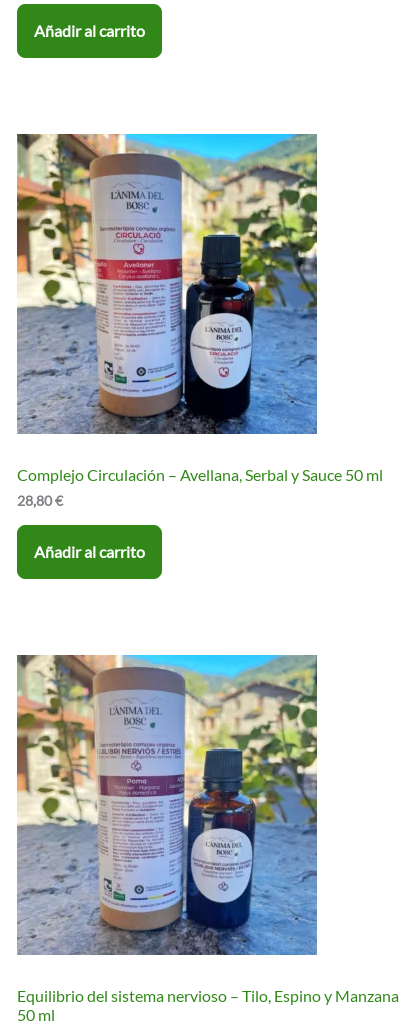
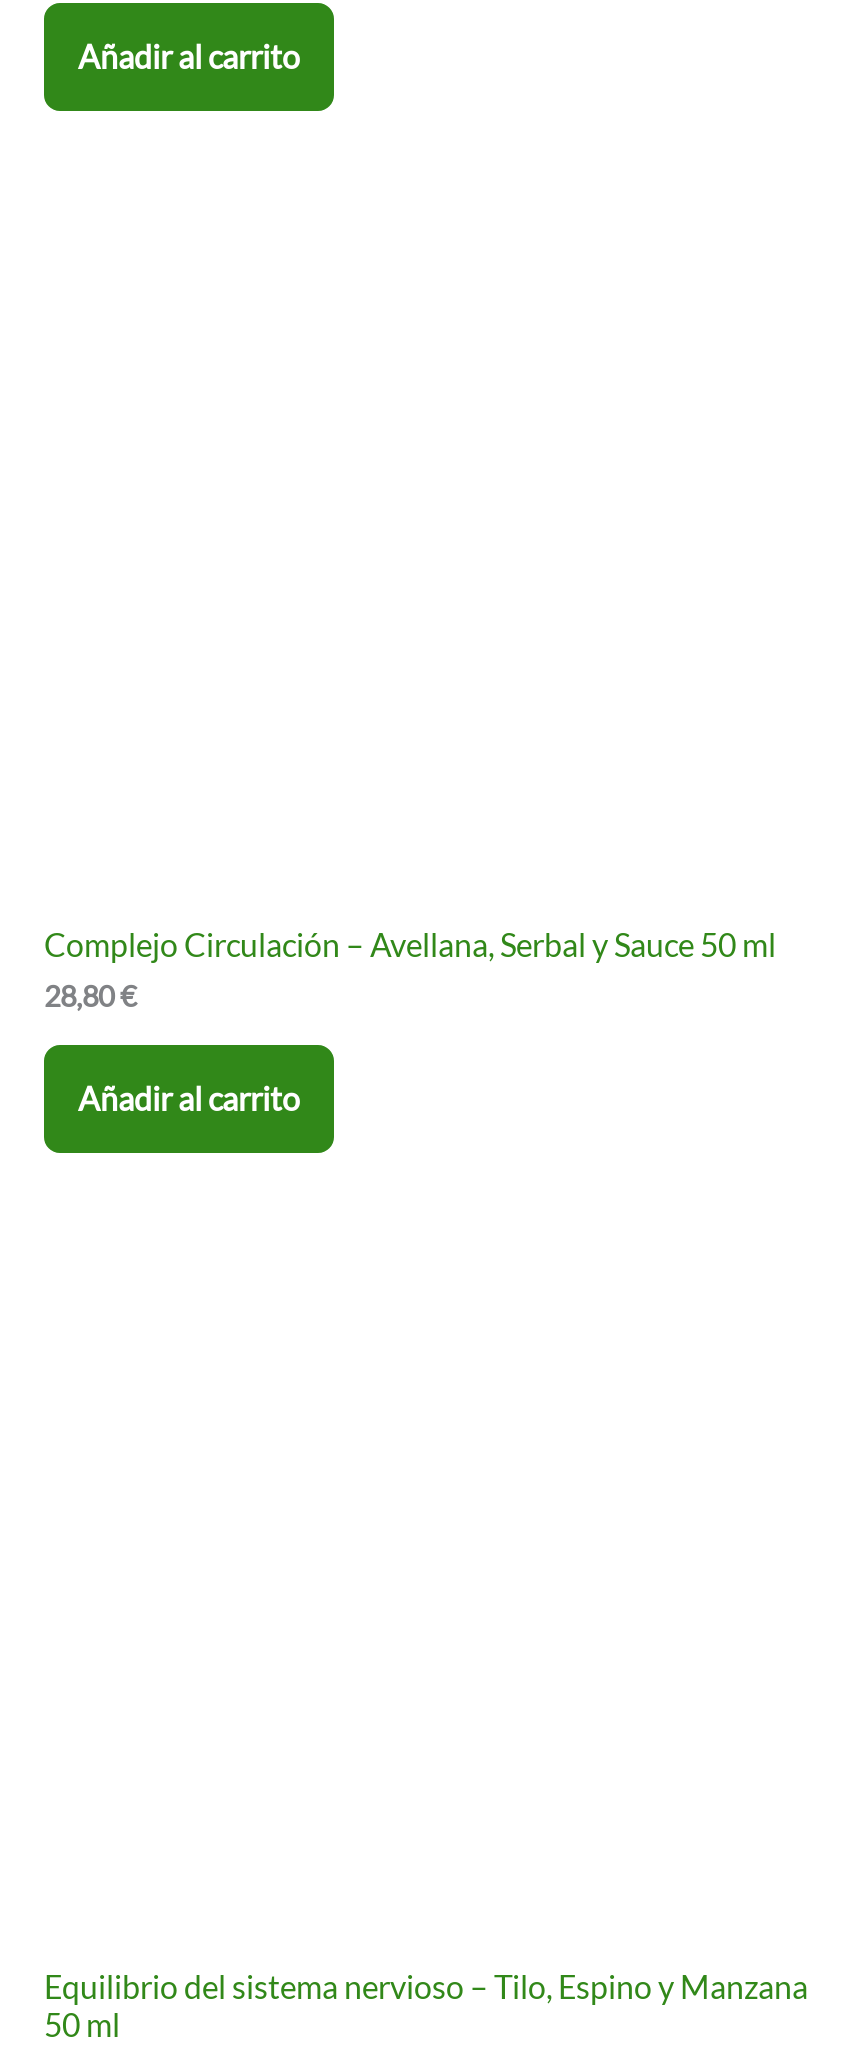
[16,133,318,435] [image] -> none
[16,654,318,956] [image] -> none

